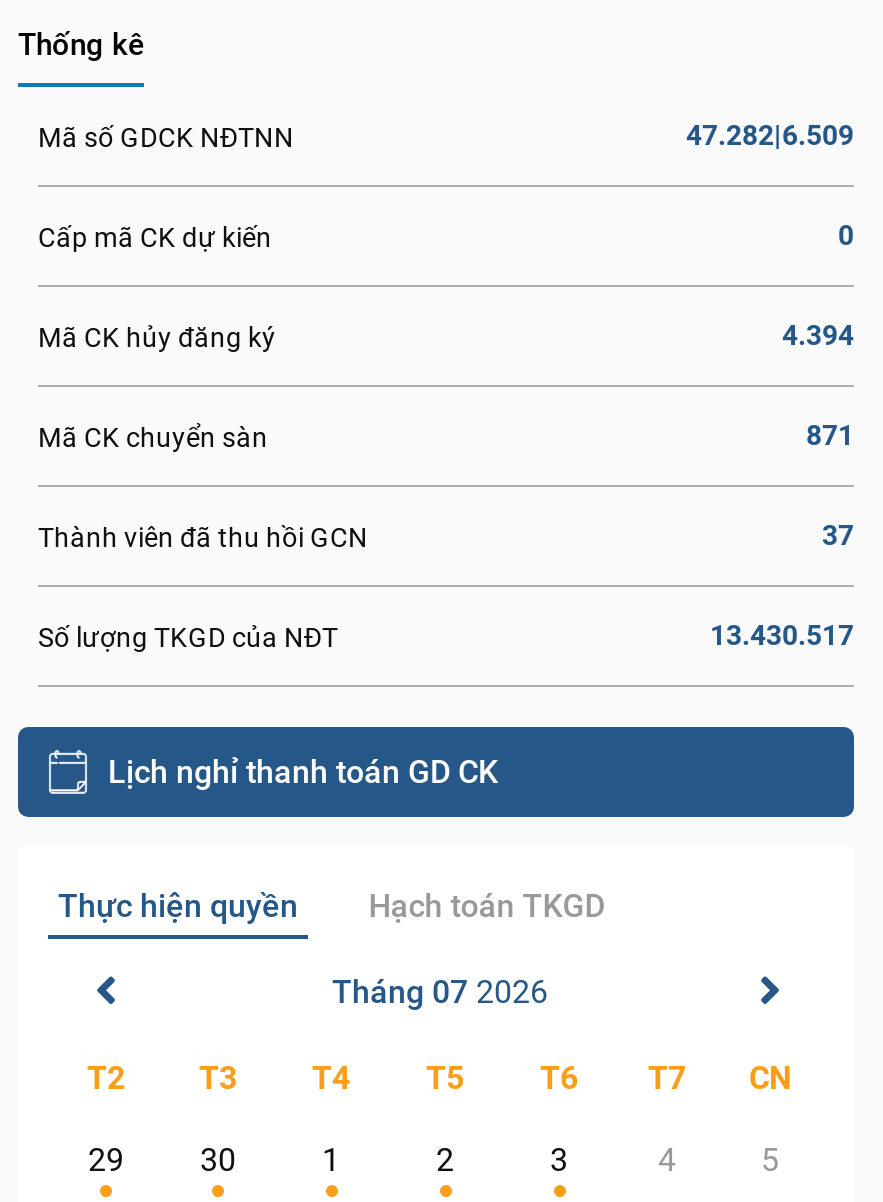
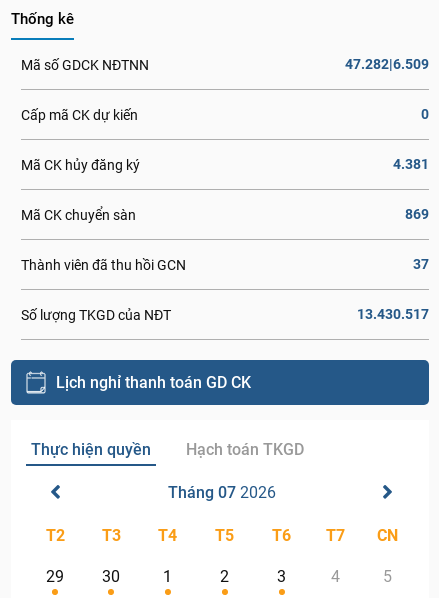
[782,319,854,351] 4.394 -> [393,156,429,172] 4.381
[806,419,854,451] 871 -> [405,206,429,222] 869

